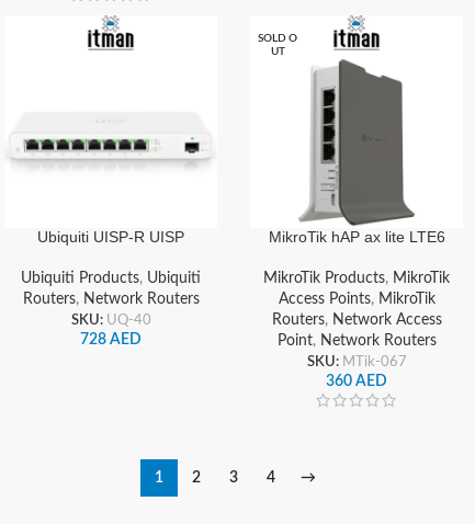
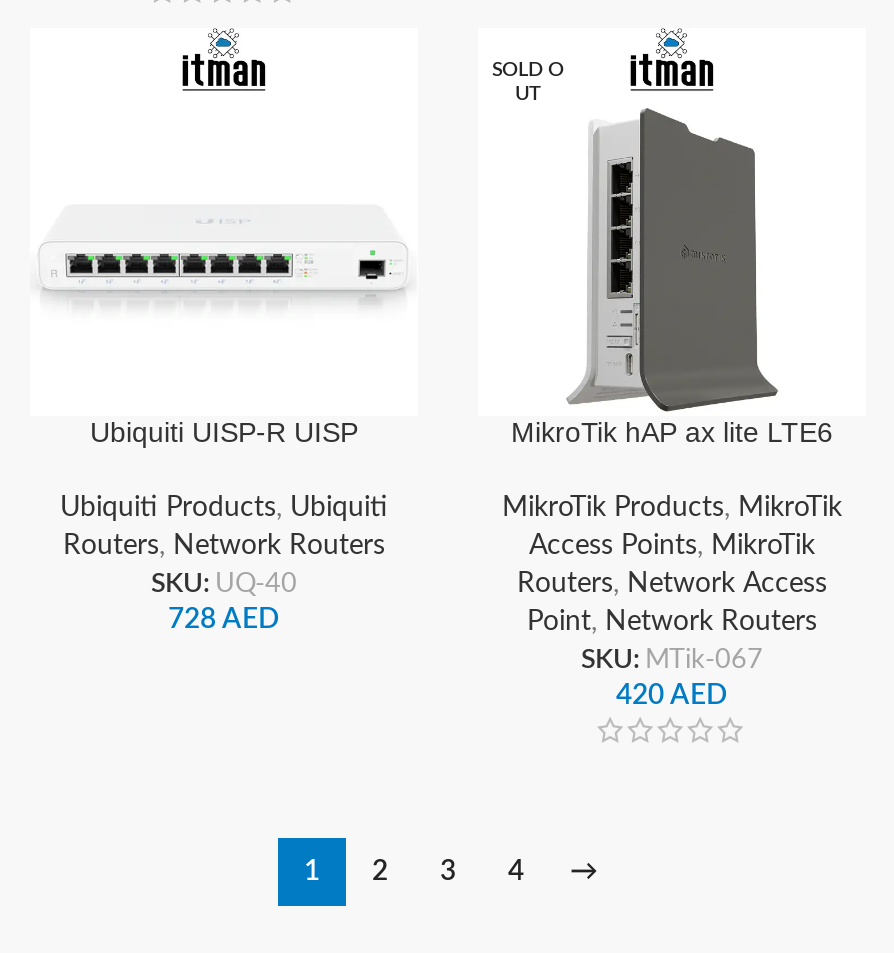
[326,374,387,389] 360 AED -> [616,682,728,710] 420 AED

